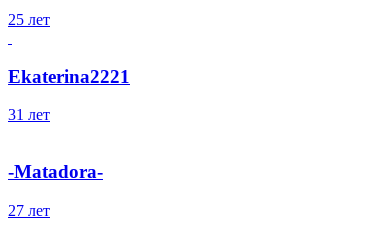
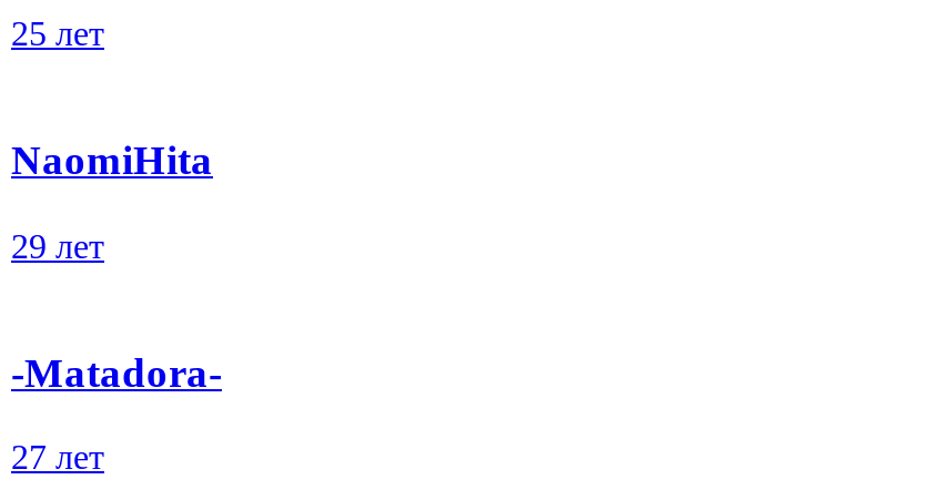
[8,66,130,87] Ekaterina2221 -> [11,137,213,183] NaomiHita
[8,106,50,123] 31 лет -> [11,227,104,265] 29 лет

